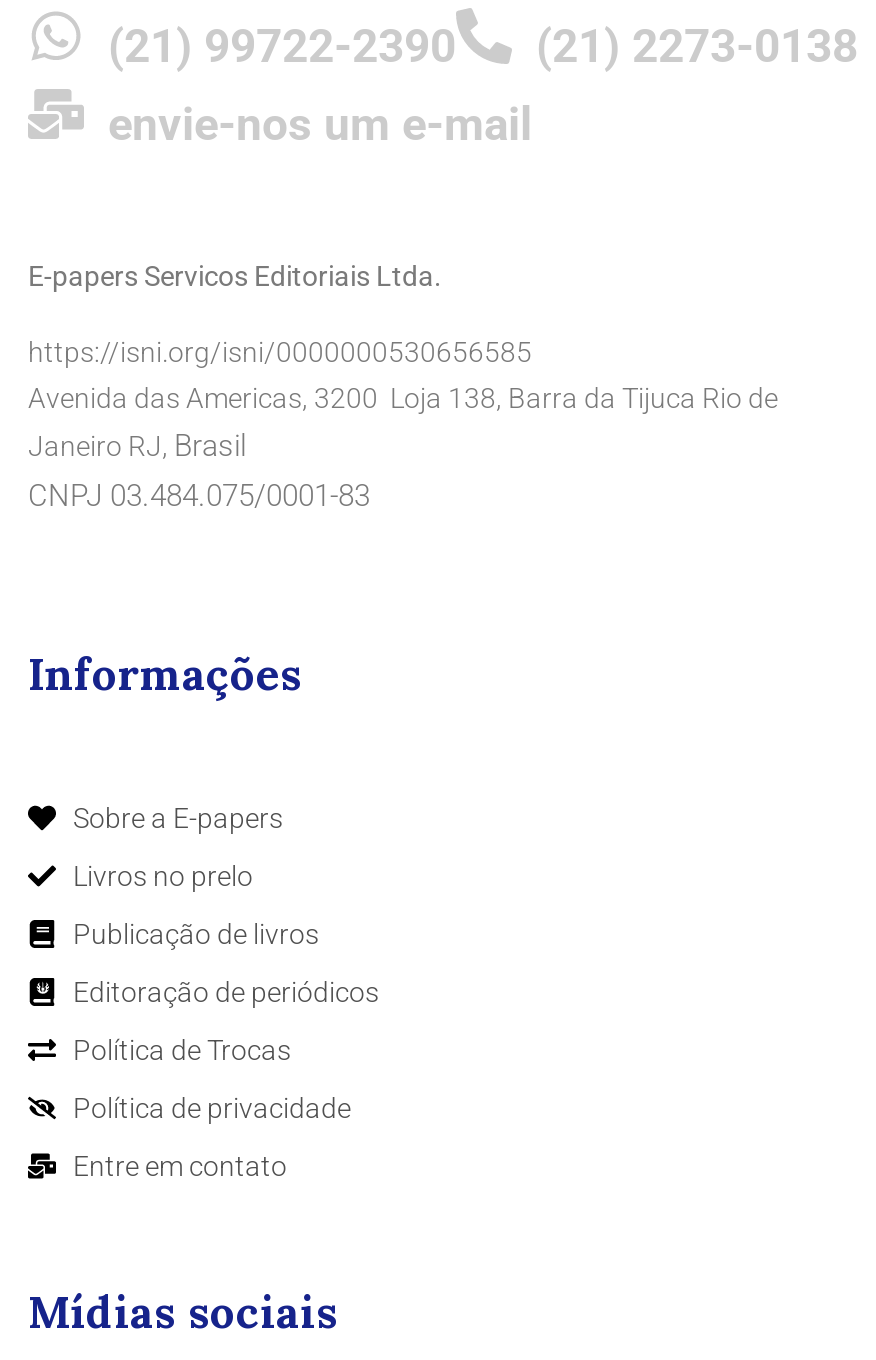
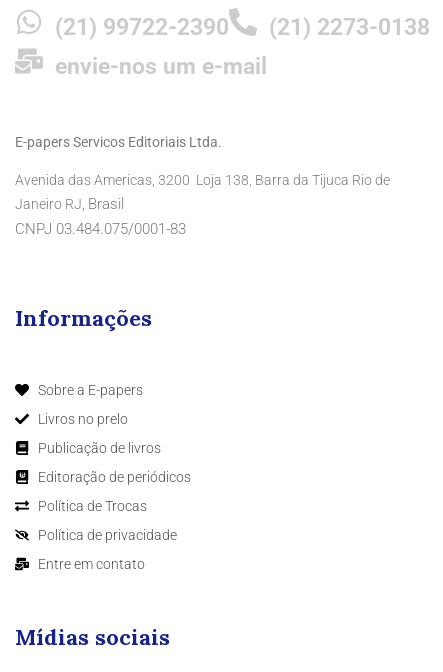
[28,336,532,368] https://isni.org/isni/0000000530656585 -> none

